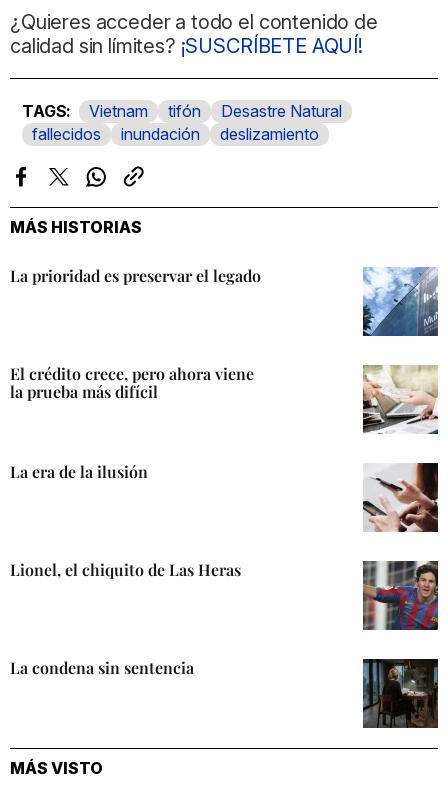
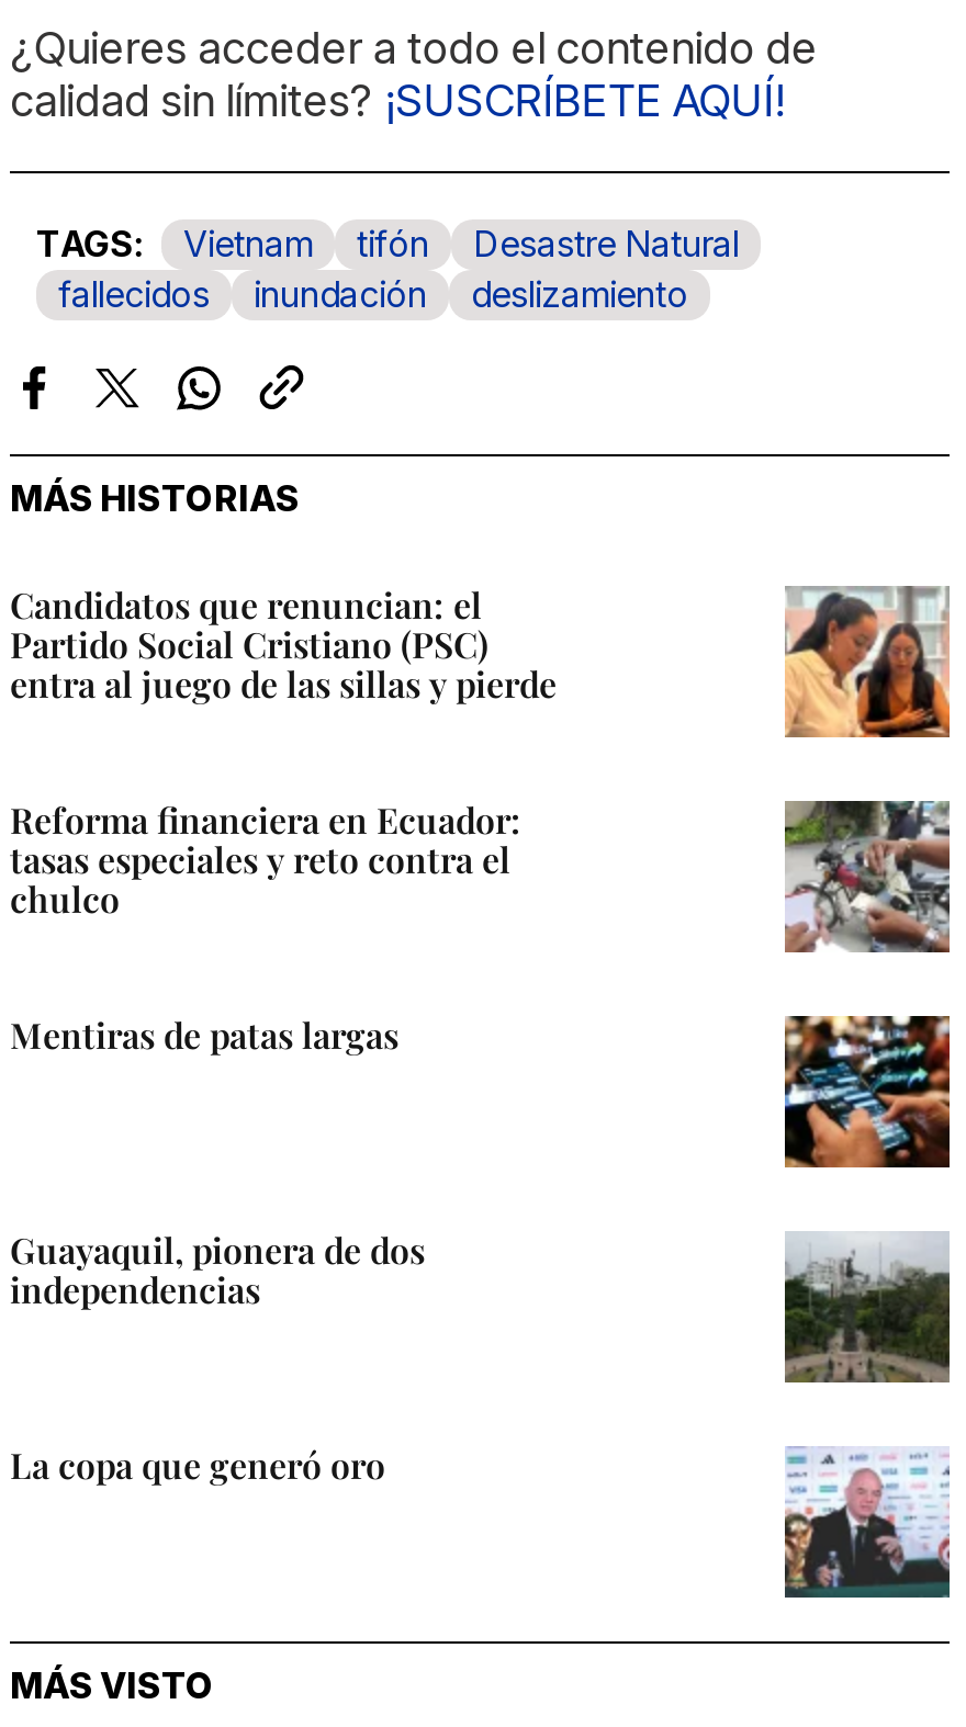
[10,265,261,286] La prioridad es preservar el legado -> [10,581,557,706] Candidatos que renuncian: el | Partido Social Cristiano (PSC) | entra al juego de las sillas y pierde
[362,267,439,337] [image] -> [783,584,952,740] [image]
[10,363,254,402] El crédito crece, pero ahora viene | la prueba más difícil -> [10,797,521,922] Reforma financiera en Ecuador: | tasas especiales y reto contra el | chulco
[362,365,439,435] [image] -> [783,799,952,955] [image]
[10,461,148,482] La era de la ilusión -> [10,1012,398,1058] Mentiras de patas largas
[362,462,439,533] [image] -> [783,1014,952,1170] [image]
[10,559,241,580] Lionel, el chiquito de Las Heras -> [10,1227,425,1313] Guayaquil, pionera de dos | independencias
[362,560,439,631] [image] -> [783,1231,952,1385] [image]
[10,657,194,678] La condena sin sentencia -> [10,1443,385,1489] La copa que generó oro
[362,658,439,728] [image] -> [783,1446,952,1598] [image]

